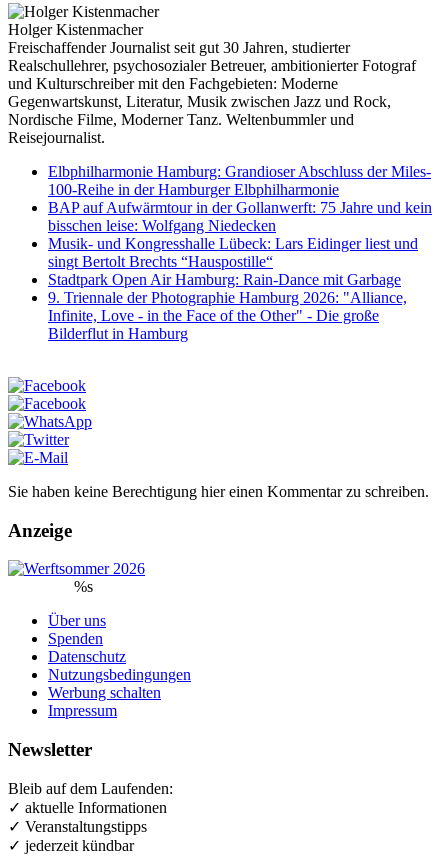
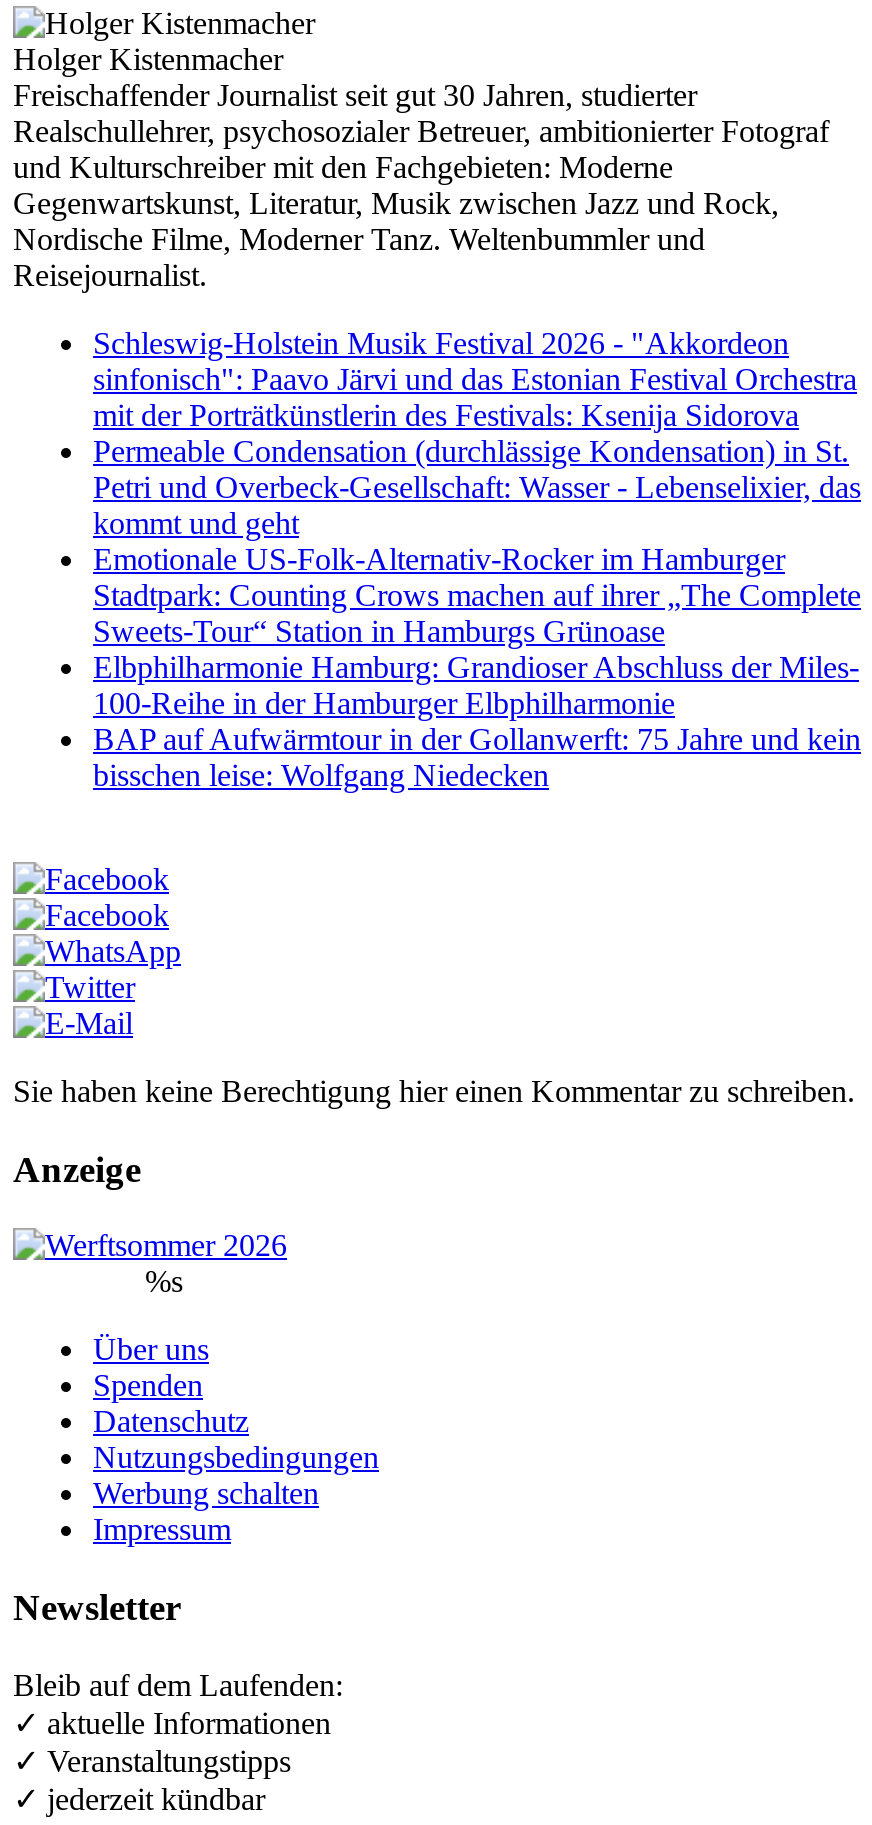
none -> [93,326,861,648] Schleswig-Holstein Musik Festival 2026 - "Akkordeon | sinfonisch": Paavo Järvi und das Estonian Festival Orchestra | mit der Porträtkünstlerin des Festivals: Ksenija Sidorova | Permeable Condensation (durchlässige Kondensation) in St. | Petri und Overbeck-Gesellschaft: Wasser - Lebenselixier, das | kommt und geht | Emotionale US-Folk-Alternativ-Rocker im Hamburger | Stadtpark: Counting Crows machen auf ihrer „The Complete | Sweets-Tour“ Station in Hamburgs Grünoase
moved [48,163,432,234] -> [93,650,861,792]: Elbphilharmonie Hamburg: Grandioser Abschluss der Miles- | 100-Reihe in der Hamburger Elbphilharmonie | BAP auf Aufwärmtour in der Gollanwerft: 75 Jahre und kein | bisschen leise: Wolfgang Niedecken
[48,235,418,342] Musik- und Kongresshalle Lübeck: Lars Eidinger liest und | singt Bertolt Brechts “Hauspostille“ | Stadtpark Open Air Hamburg: Rain-Dance mit Garbage | 9. Triennale der Photographie Hamburg 2026: "Alliance, | Infinite, Love - in the Face of the Other" - Die große | Bilderflut in Hamburg -> none

